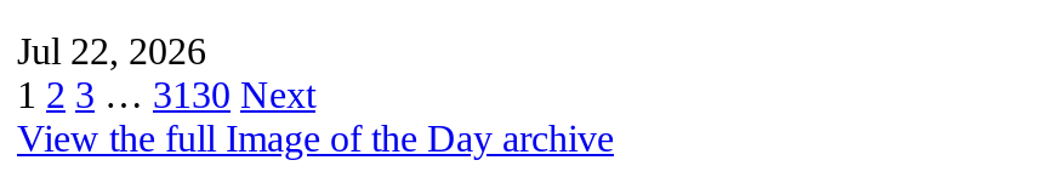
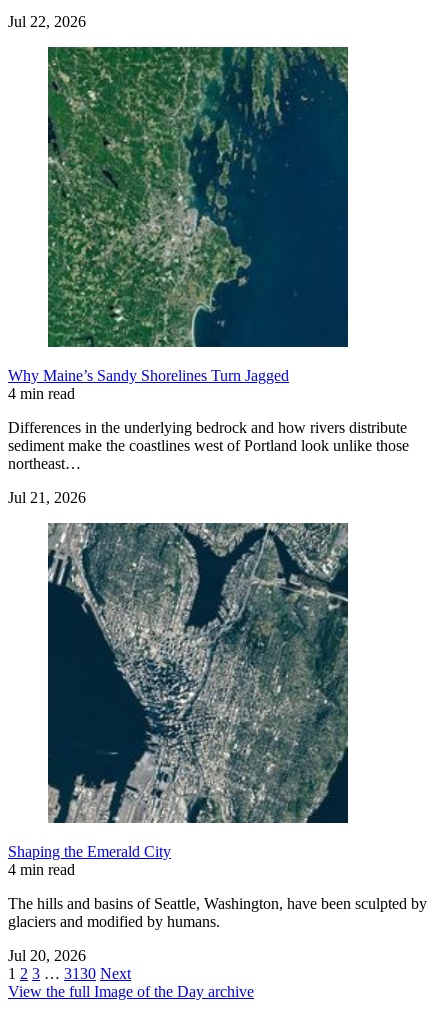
none -> [8,46,409,506] [image] | Why Maine’s Sandy Shorelines Turn Jagged | 4 min read | Differences in the underlying bedrock and how rivers distribute | sediment make the coastlines west of Portland look unlike those | northeast… | Jul 21, 2026
none -> [8,522,427,964] [image] | Shaping the Emerald City | 4 min read | The hills and basins of Seattle, Washington, have been sculpted by | glaciers and modified by humans. | Jul 20, 2026

